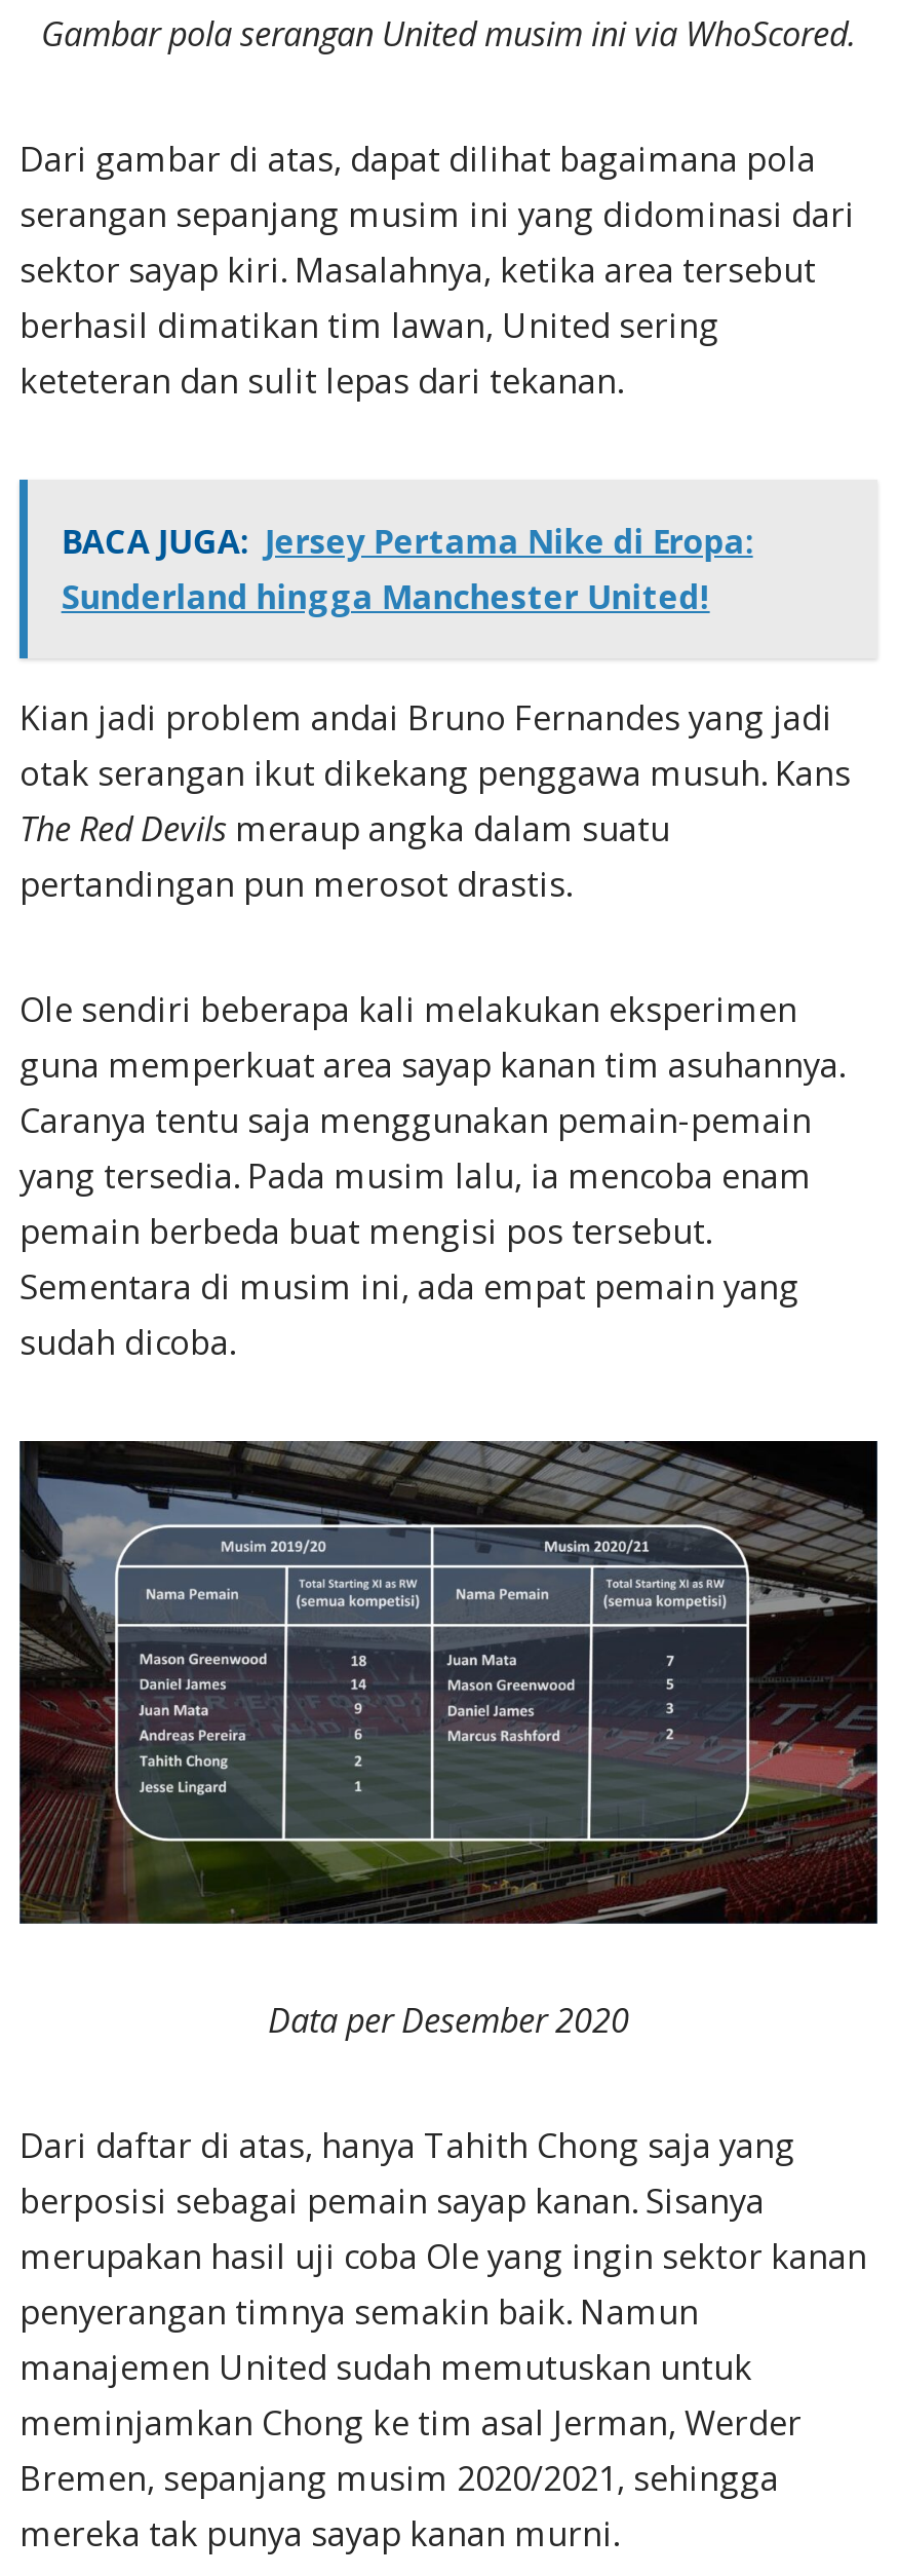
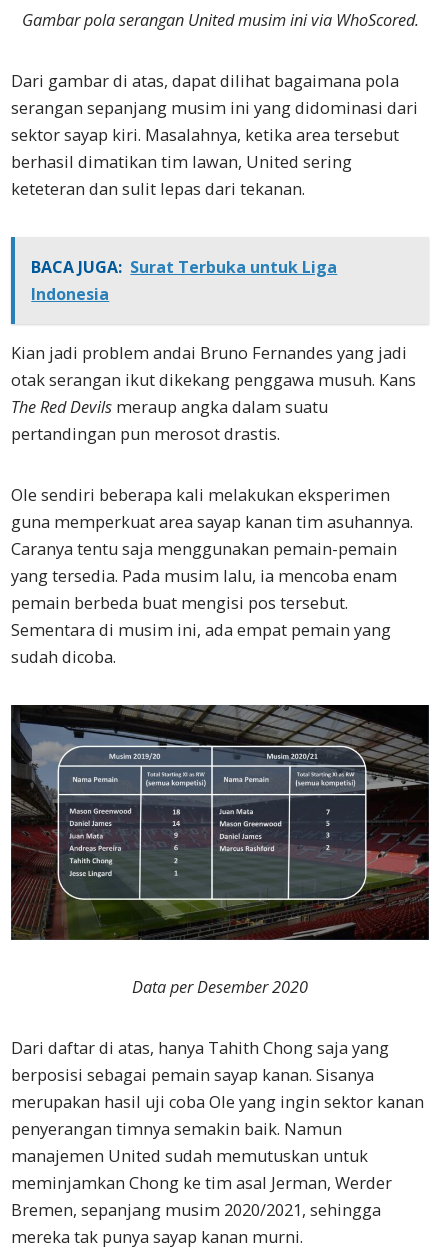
[61,518,753,619] BACA JUGA: Jersey Pertama Nike di Eropa: | Sunderland hingga Manchester United! -> [31,256,337,305] BACA JUGA: Surat Terbuka untuk Liga | Indonesia

